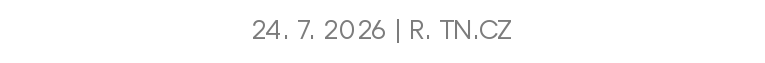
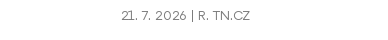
[251,15,513,45] 24. 7. 2026 R. TN.CZ -> [121,8,250,23] 21. 7. 2026 R. TN.CZ

